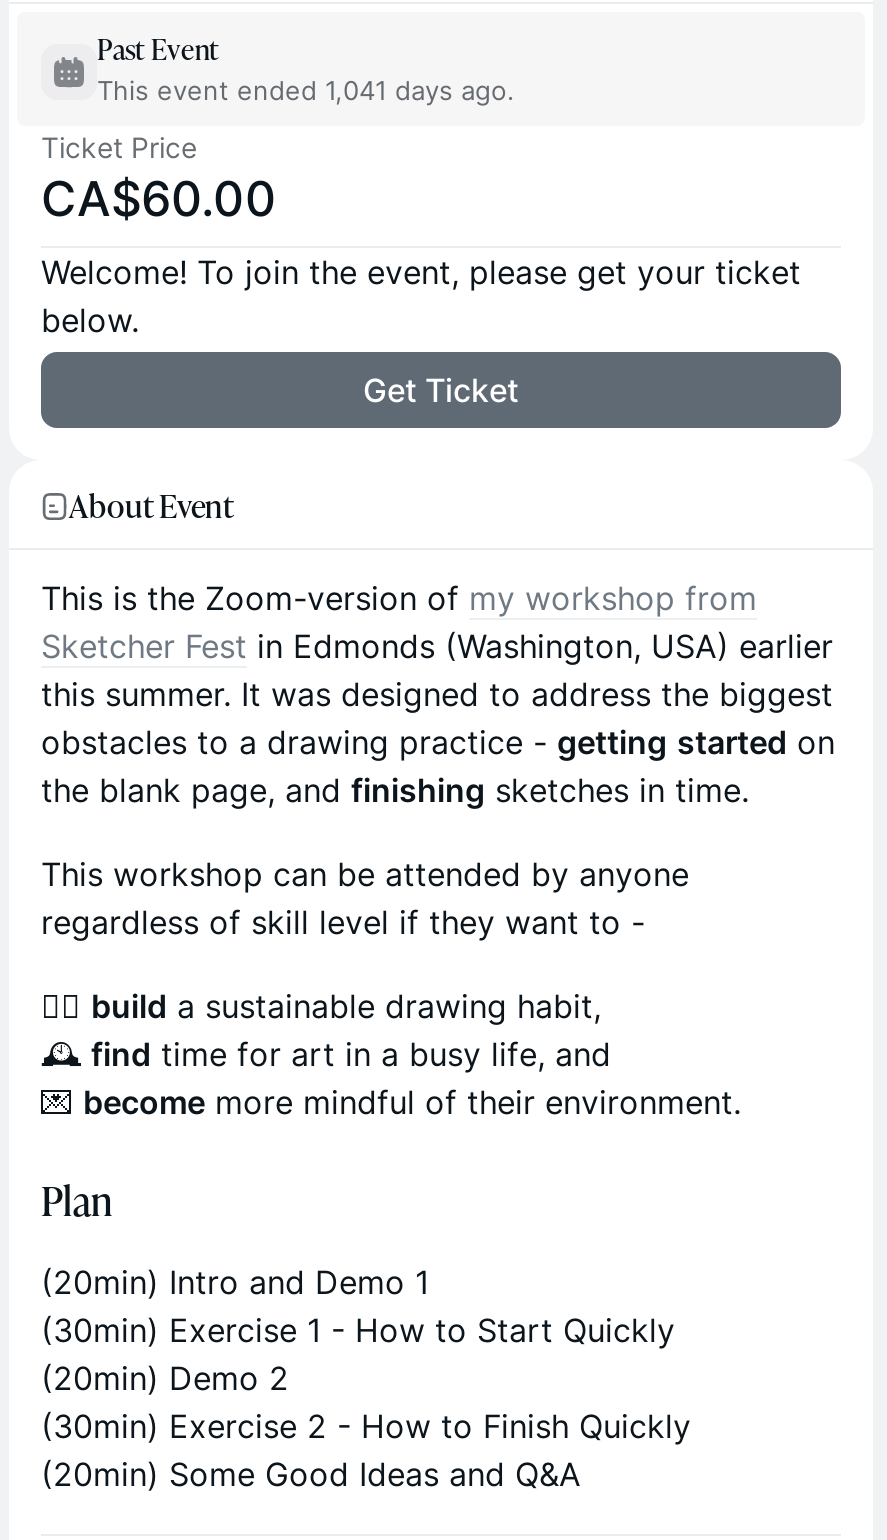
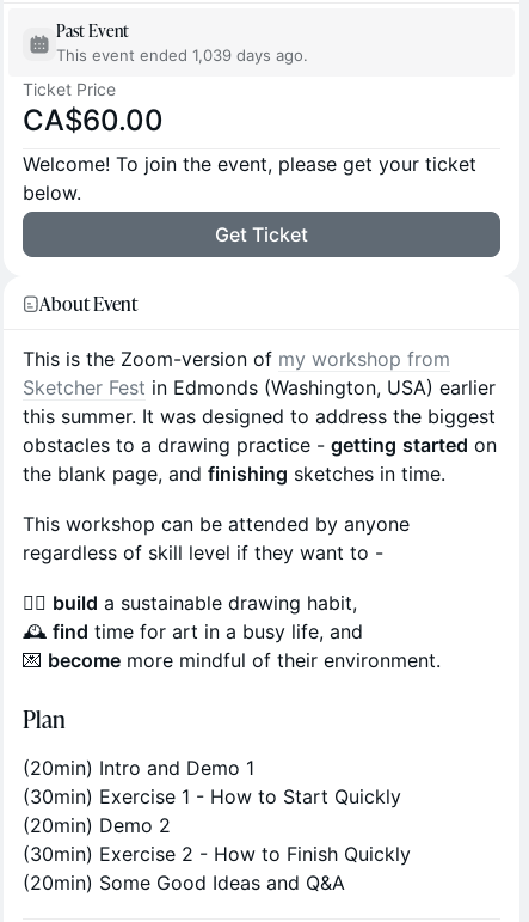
[97,74,515,106] This event ended 1,041 days ago. -> [56,45,308,65] This event ended 1,039 days ago.

